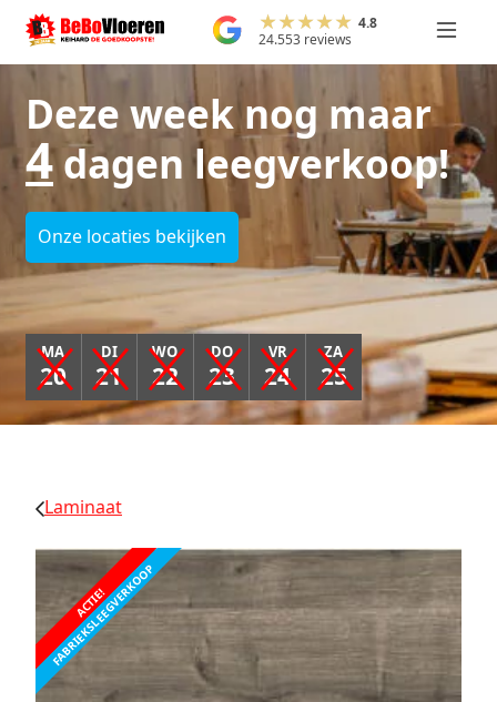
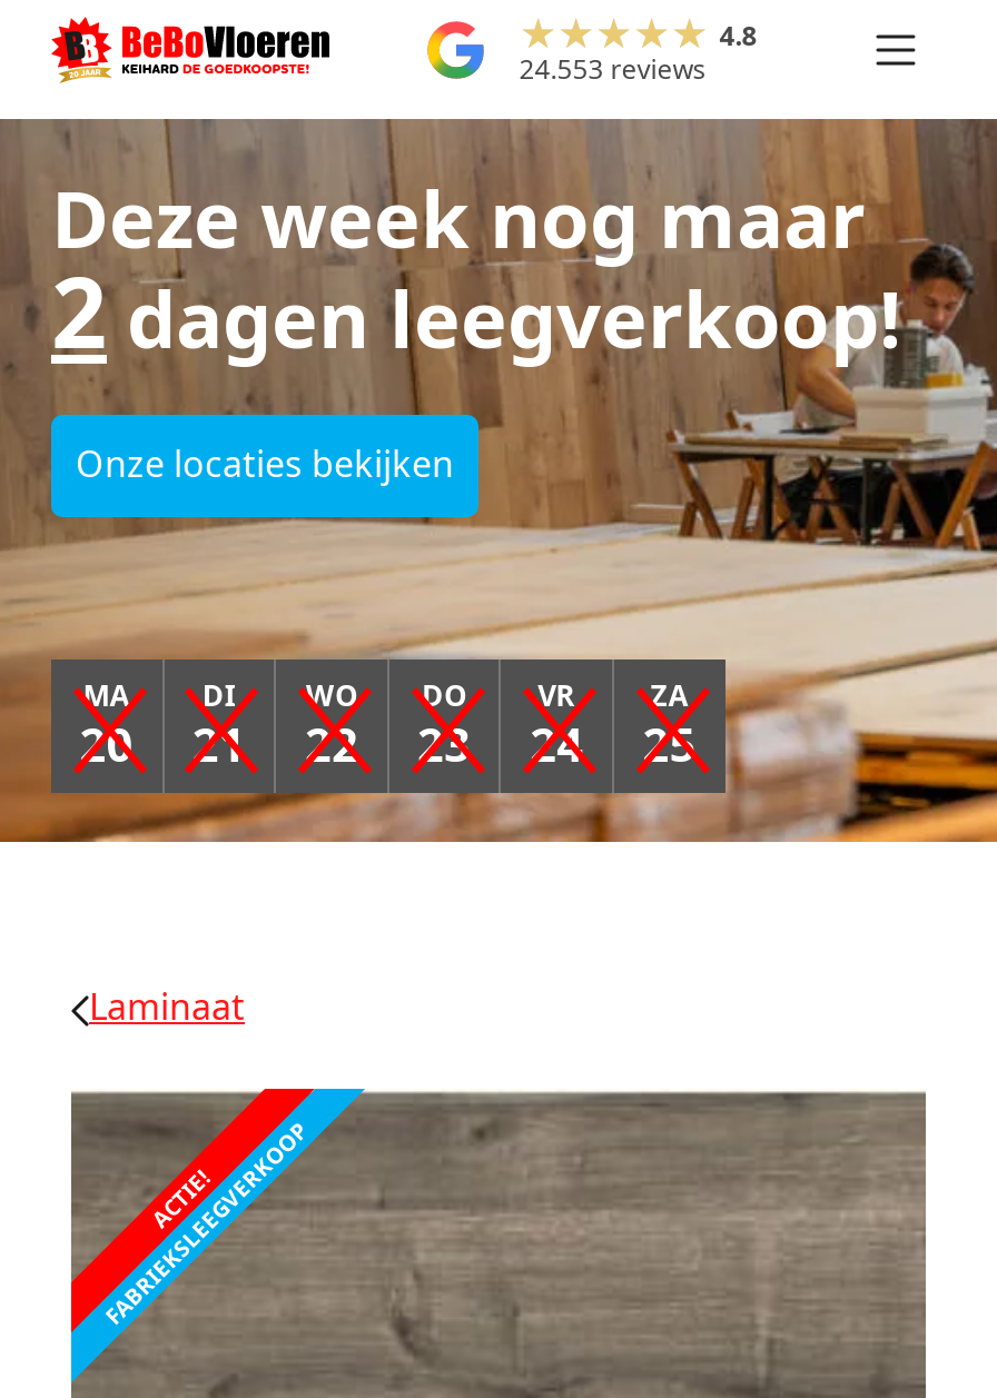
[26,126,449,193] 4dagen leegverkoop! -> [51,243,901,376] 2dagen leegverkoop!

